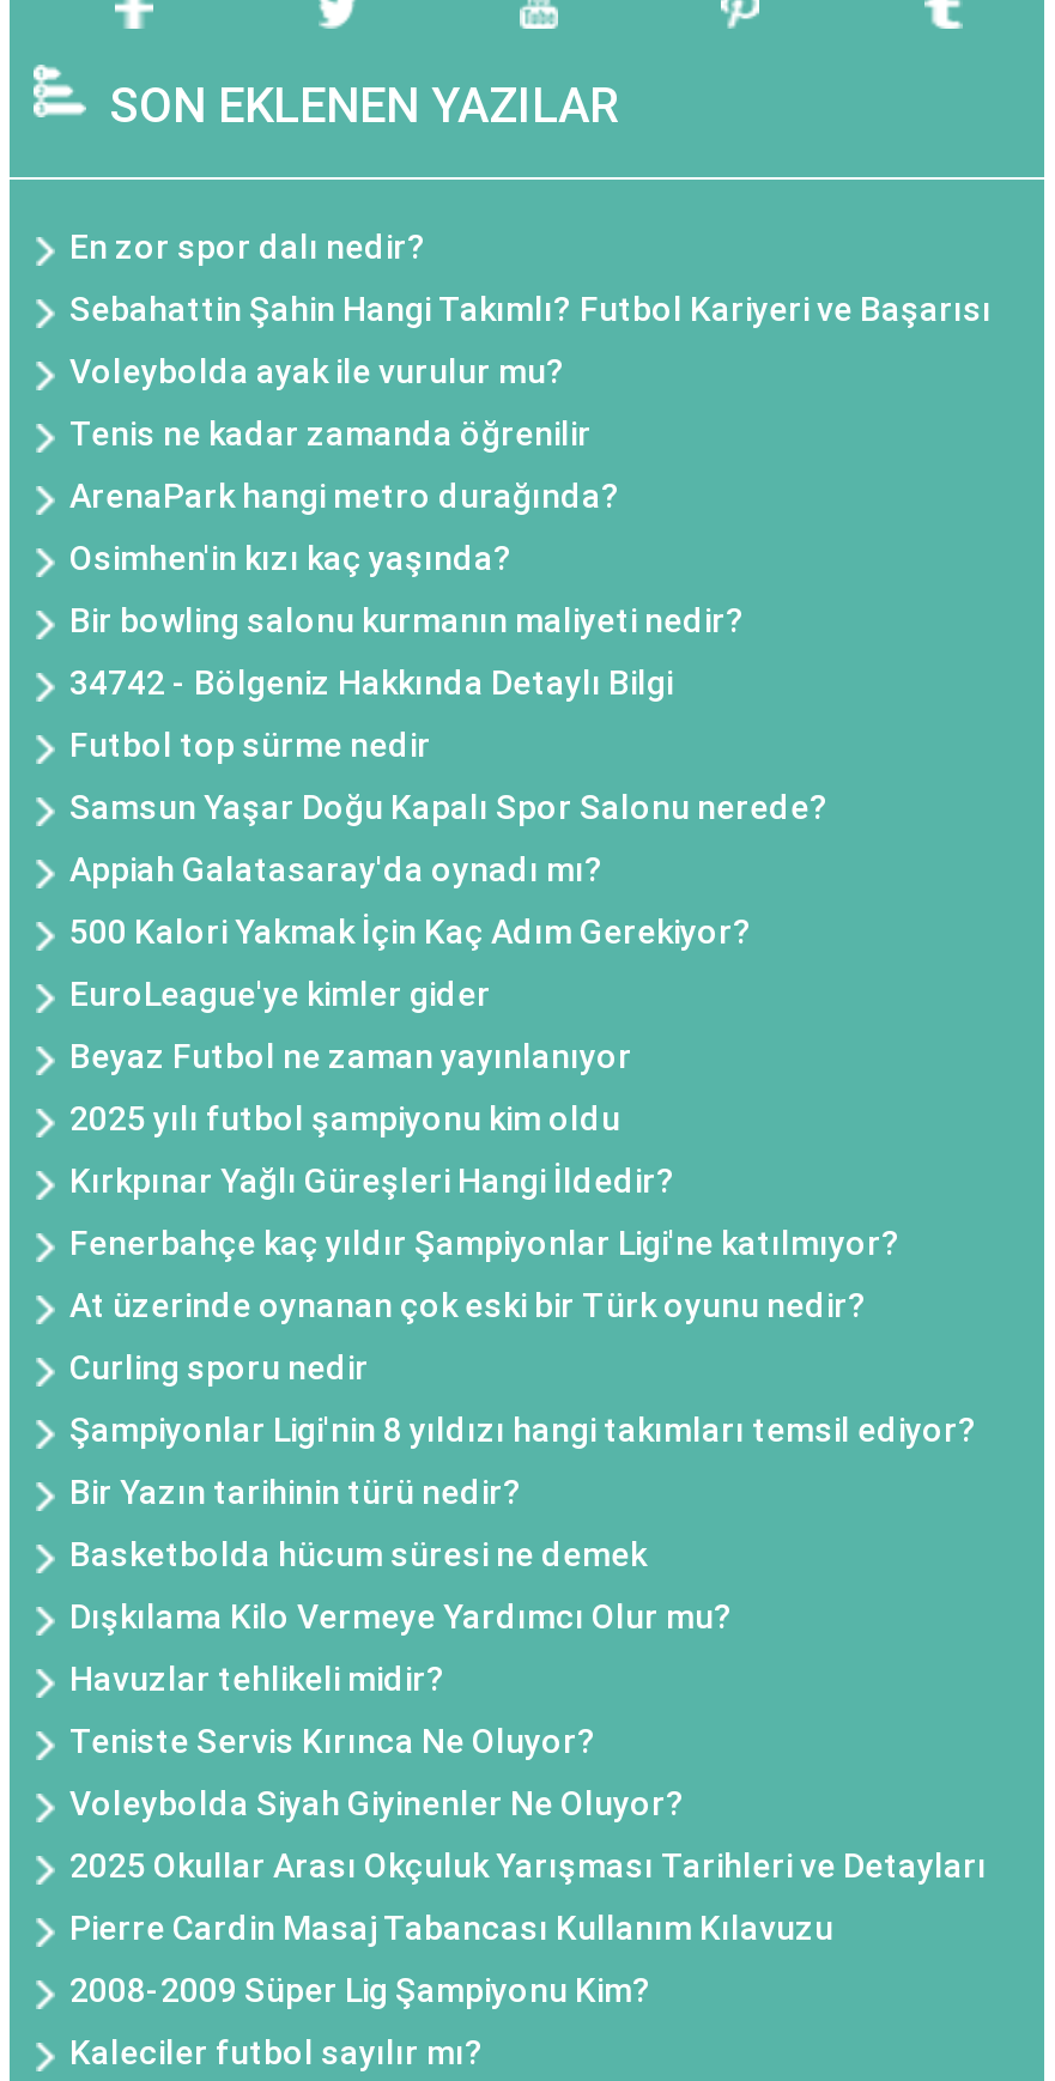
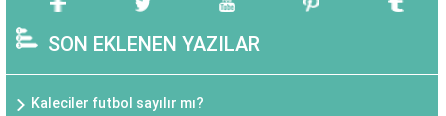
[69,226,992,2008] En zor spor dalı nedir? | Sebahattin Şahin Hangi Takımlı? Futbol Kariyeri ve Başarısı | Voleybolda ayak ile vurulur mu? | Tenis ne kadar zamanda öğrenilir | ArenaPark hangi metro durağında? | Osimhen'in kızı kaç yaşında? | Bir bowling salonu kurmanın maliyeti nedir? | 34742 - Bölgeniz Hakkında Detaylı Bilgi | Futbol top sürme nedir | Samsun Yaşar Doğu Kapalı Spor Salonu nerede? | Appiah Galatasaray'da oynadı mı? | 500 Kalori Yakmak İçin Kaç Adım Gerekiyor? | EuroLeague'ye kimler gider | Beyaz Futbol ne zaman yayınlanıyor | 2025 yılı futbol şampiyonu kim oldu | Kırkpınar Yağlı Güreşleri Hangi İldedir? | Fenerbahçe kaç yıldır Şampiyonlar Ligi'ne katılmıyor? | At üzerinde oynanan çok eski bir Türk oyunu nedir? | Curling sporu nedir | Şampiyonlar Ligi'nin 8 yıldızı hangi takımları temsil ediyor? | Bir Yazın tarihinin türü nedir? | Basketbolda hücum süresi ne demek | Dışkılama Kilo Vermeye Yardımcı Olur mu? | Havuzlar tehlikeli midir? | Teniste Servis Kırınca Ne Oluyor? | Voleybolda Siyah Giyinenler Ne Oluyor? | 2025 Okullar Arası Okçuluk Yarışması Tarihleri ve Detayları | Pierre Cardin Masaj Tabancası Kullanım Kılavuzu | 2008-2009 Süper Lig Şampiyonu Kim? -> none

